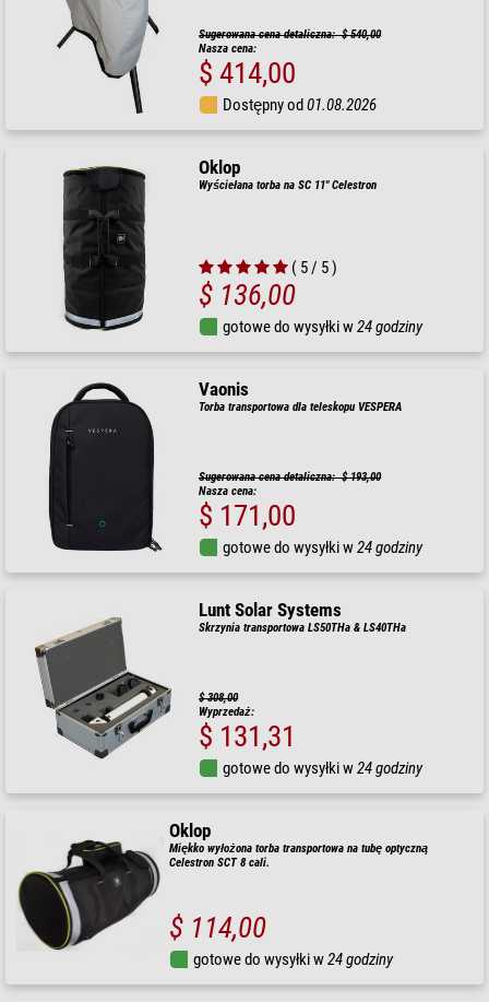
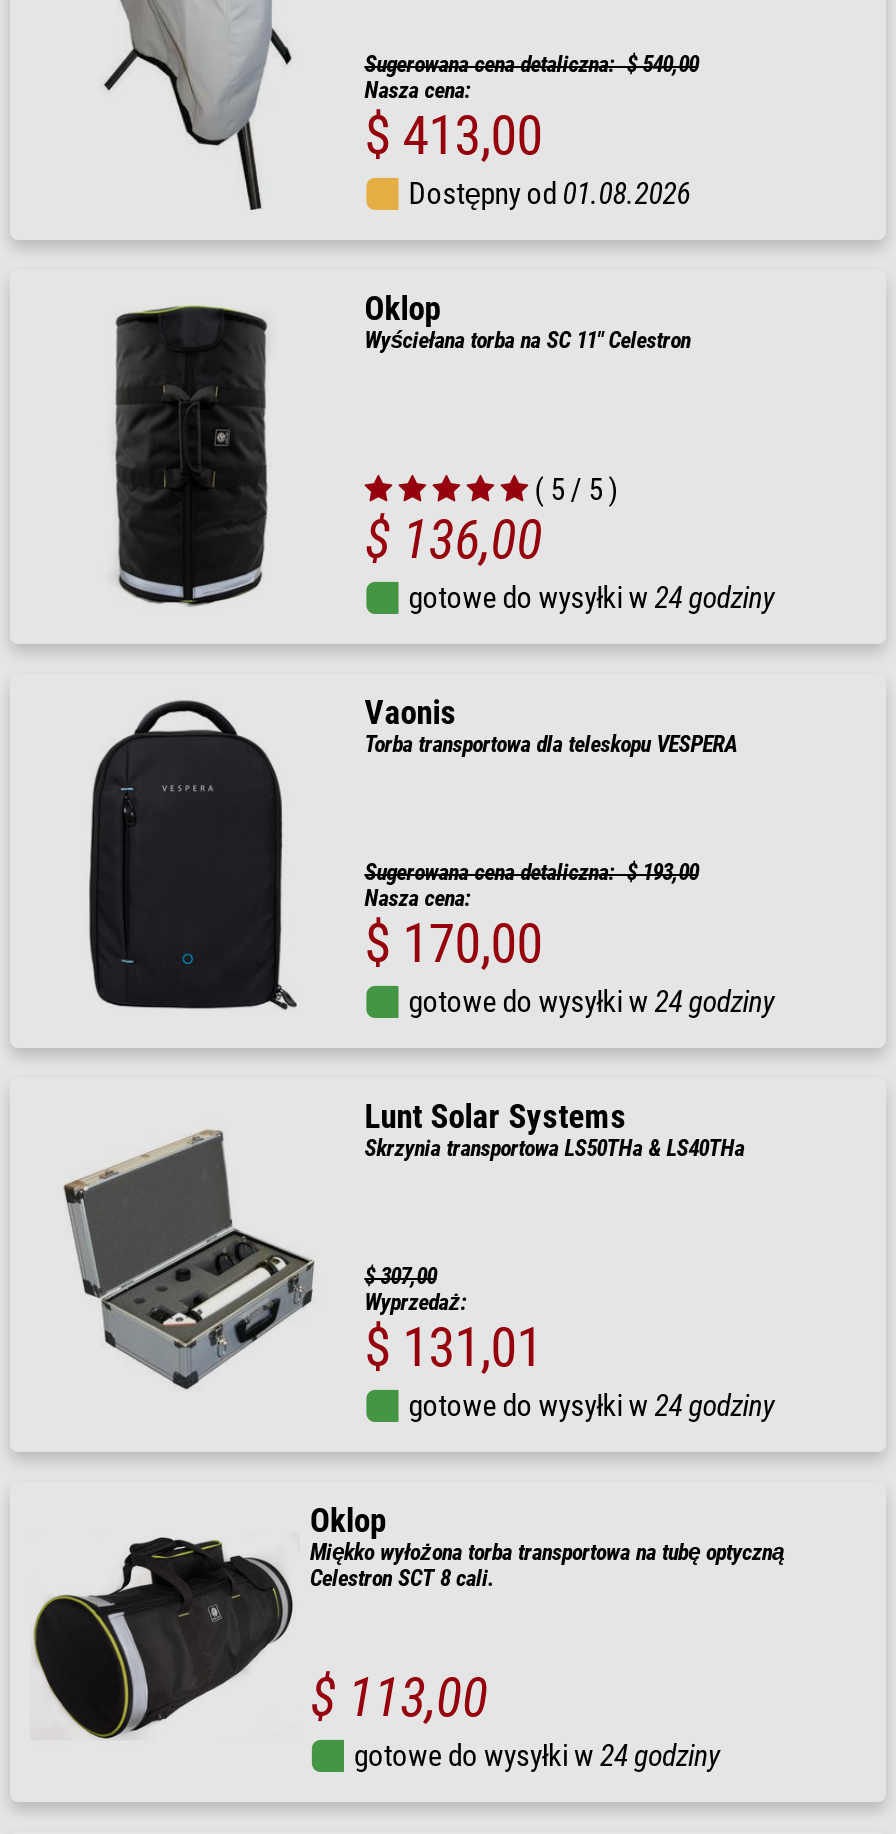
[199,56,296,91] $ 414,00 -> [364,103,542,167] $ 413,00
[199,498,296,533] $ 171,00 -> [364,912,542,976] $ 170,00
[199,691,238,705] $ 308,00 -> [364,1264,436,1290] $ 307,00
[199,719,296,754] $ 131,31 -> [364,1316,542,1380] $ 131,01
[169,910,266,945] $ 114,00 -> [310,1666,488,1730] $ 113,00

